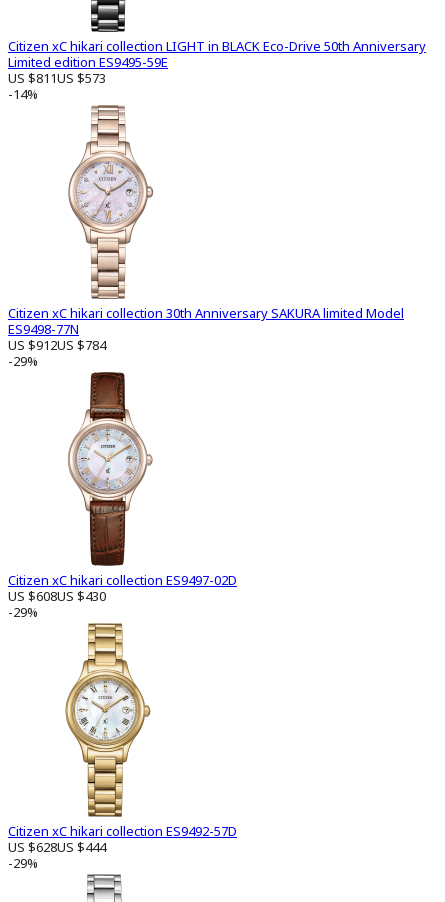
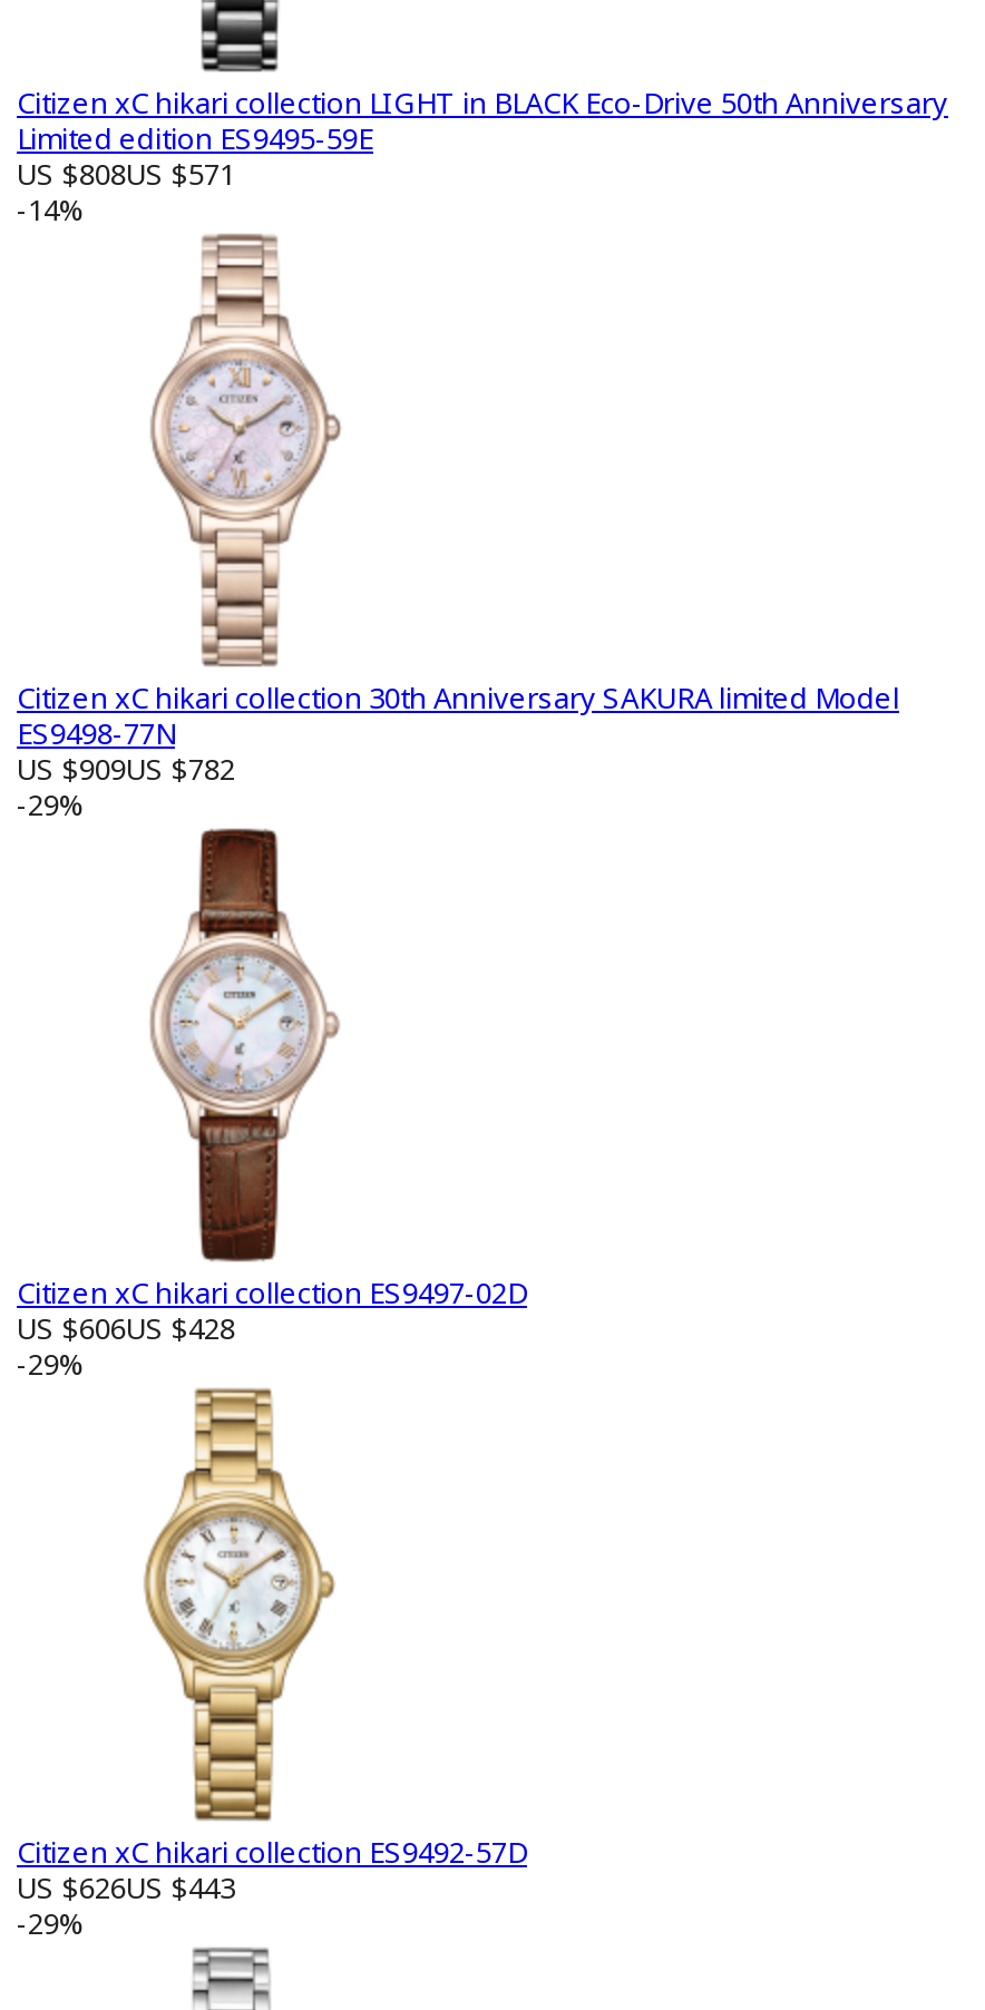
[8,69,106,87] US $811US $573 -> [17,155,235,195] US $808US $571
[8,336,106,354] US $912US $784 -> [17,750,235,790] US $909US $782
[8,587,106,605] US $608US $430 -> [17,1309,235,1349] US $606US $428
[8,838,106,856] US $628US $444 -> [17,1868,235,1908] US $626US $443

